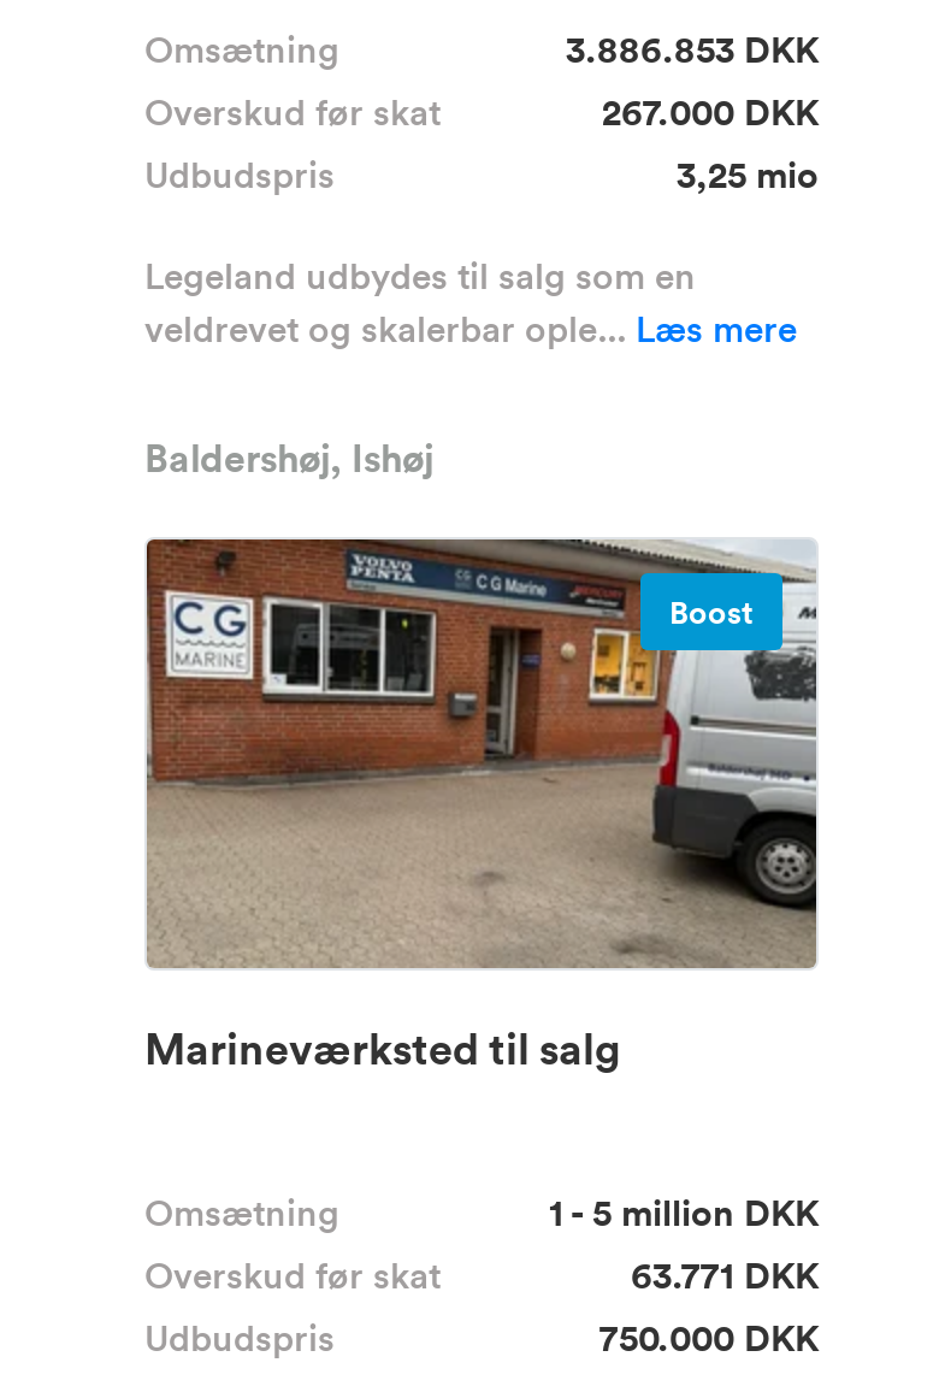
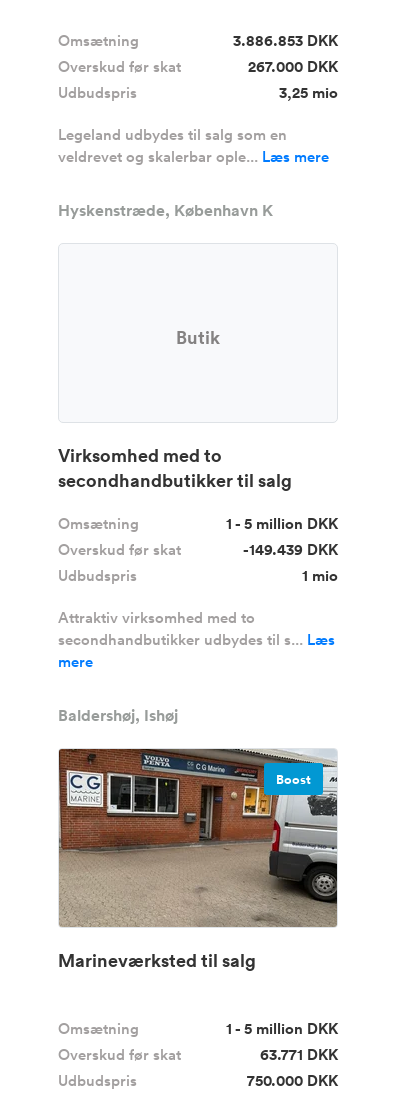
none -> [58,200,273,221] Hyskenstræde, København K
none -> [58,443,338,672] Virksomhed med to | secondhandbutikker til salg | Omsætning | 1 - 5 million DKK | Overskud før skat | -149.439 DKK | Udbudspris | 1 mio | Attraktiv virksomhed med to | secondhandbutikker udbydes til s... Læs | mere
none -> [176,325,220,349] Butik

